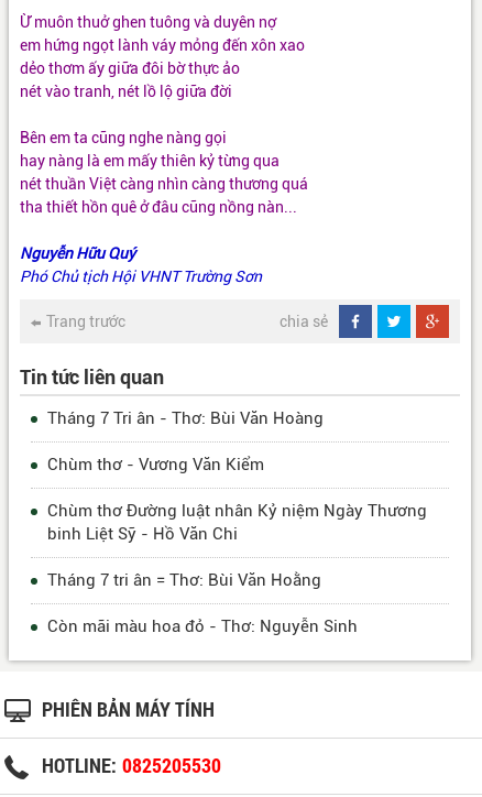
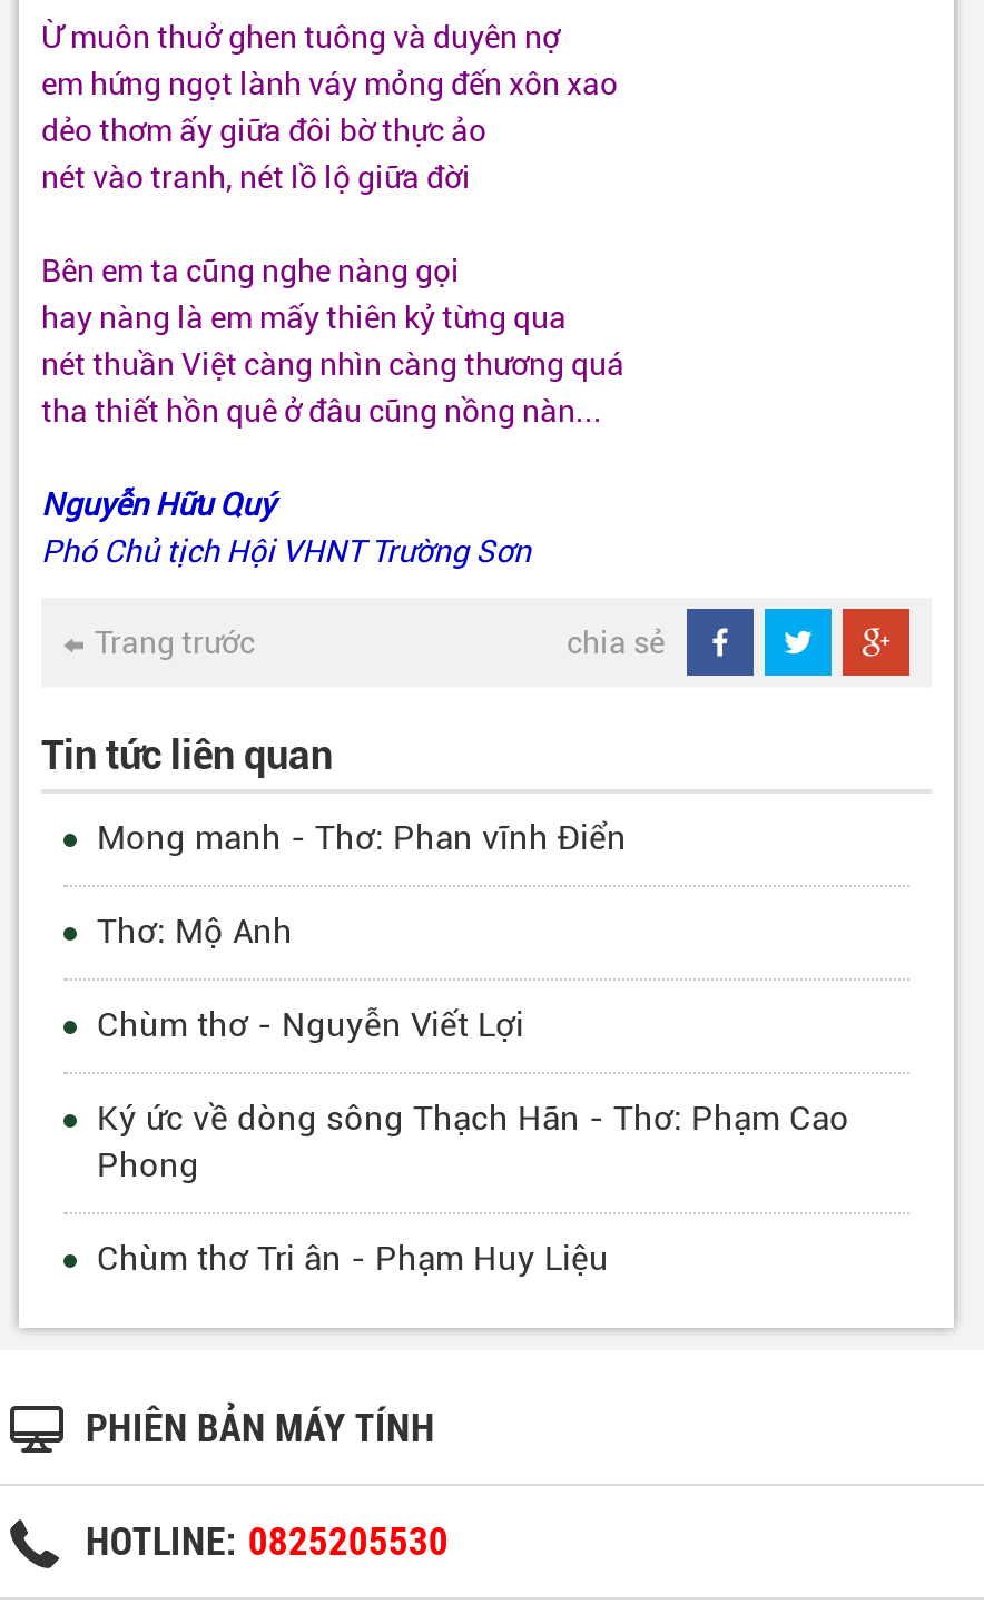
[47,409,324,428] Tháng 7 Tri ân - Thơ: Bùi Văn Hoàng -> [97,818,627,858] Mong manh - Thơ: Phan vĩnh Điển
[47,455,264,475] Chùm thơ - Vương Văn Kiểm -> [97,912,293,952] Thơ: Mộ Anh
[47,501,427,544] Chùm thơ Đường luật nhân Kỷ niệm Ngày Thương | binh Liệt Sỹ - Hồ Văn Chi -> [97,1005,524,1045] Chùm thơ - Nguyễn Viết Lợi
[47,570,321,590] Tháng 7 tri ân = Thơ: Bùi Văn Hoằng -> [97,1099,849,1186] Ký ức về dòng sông Thạch Hãn - Thơ: Phạm Cao | Phong
[47,617,358,636] Còn mãi màu hoa đỏ - Thơ: Nguyễn Sinh -> [97,1239,609,1279] Chùm thơ Tri ân - Phạm Huy Liệu

